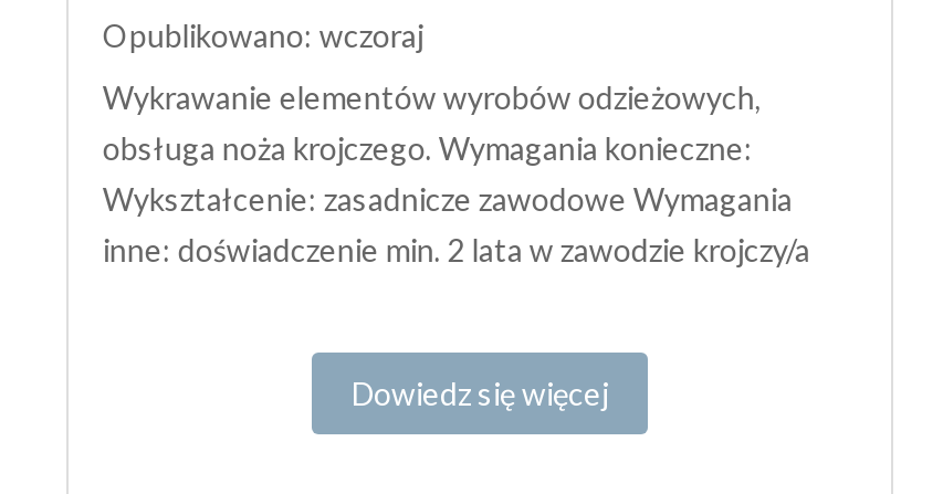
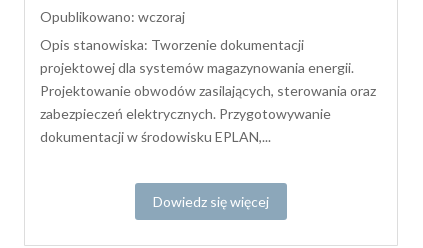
[103,79,810,269] Wykrawanie elementów wyrobów odzieżowych, | obsługa noża krojczego. Wymagania konieczne: | Wykształcenie: zasadnicze zawodowe Wymagania | inne: doświadczenie min. 2 lata w zawodzie krojczy/a -> [40,36,376,145] Opis stanowiska: Tworzenie dokumentacji | projektowej dla systemów magazynowania energii. | Projektowanie obwodów zasilających, sterowania oraz | zabezpieczeń elektrycznych. Przygotowywanie | dokumentacji w środowisku EPLAN,...

